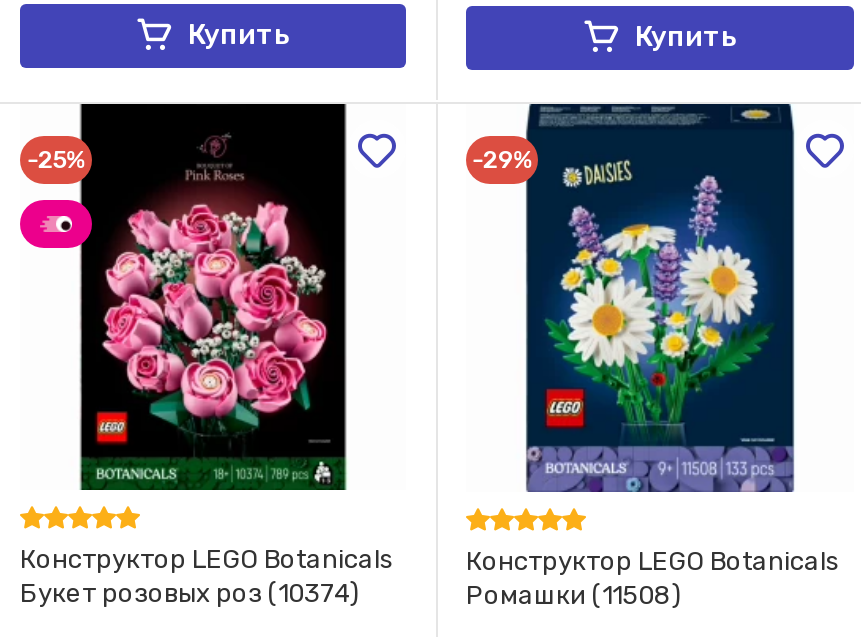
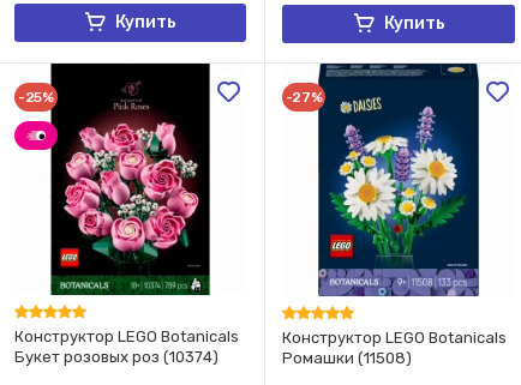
[471,145,533,173] -29% -> [285,88,322,105] -27%

